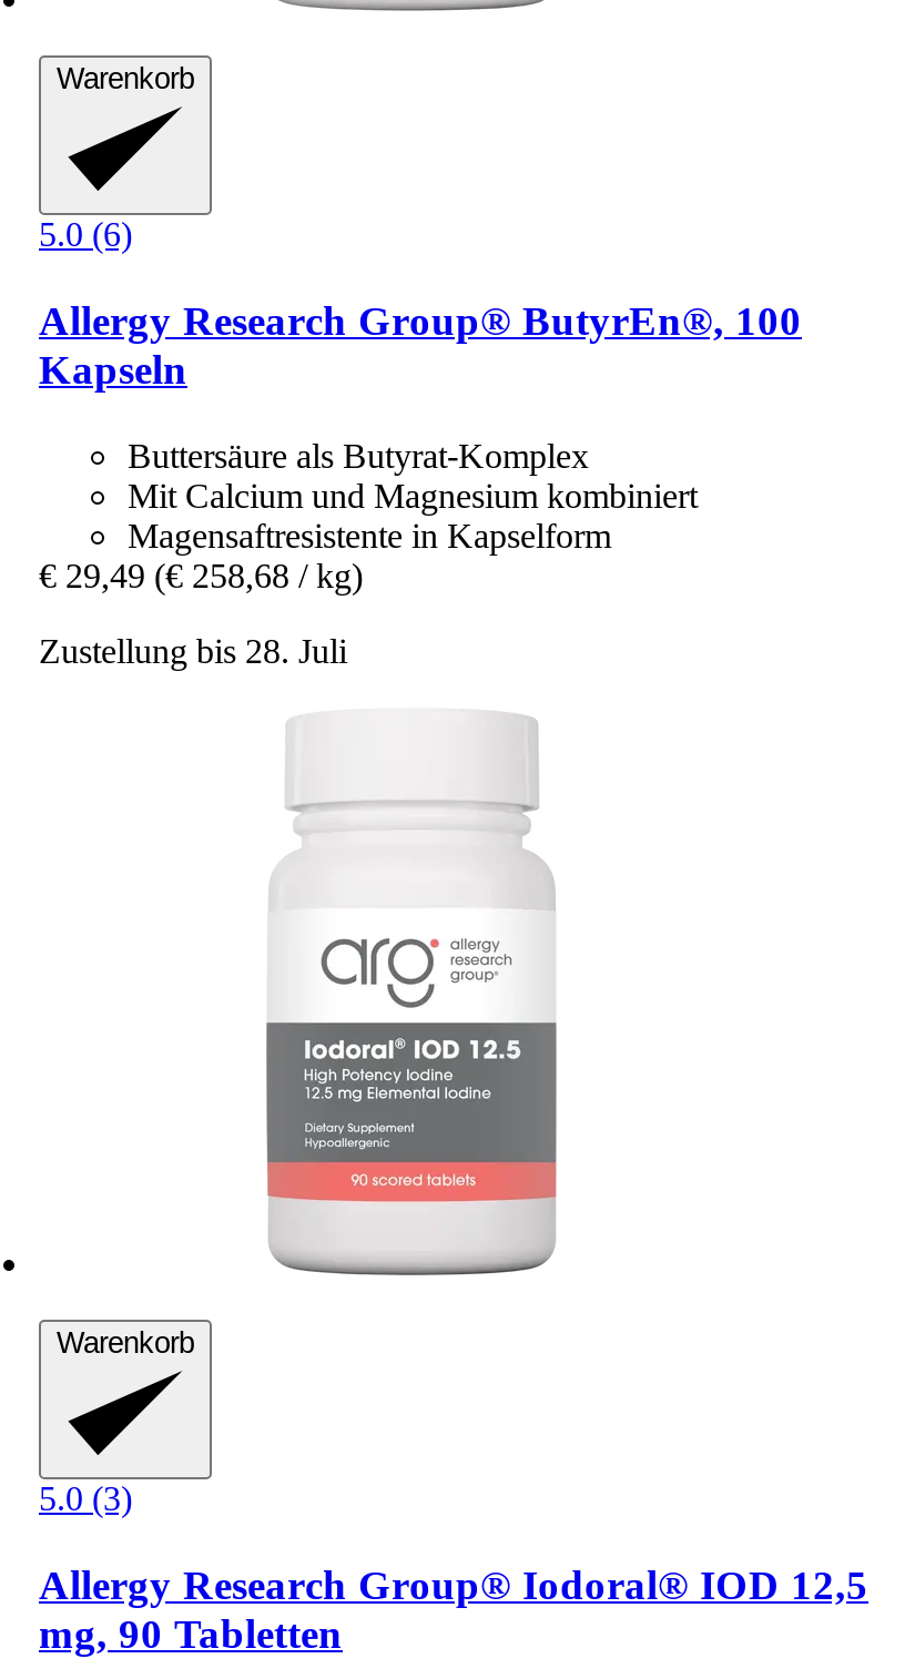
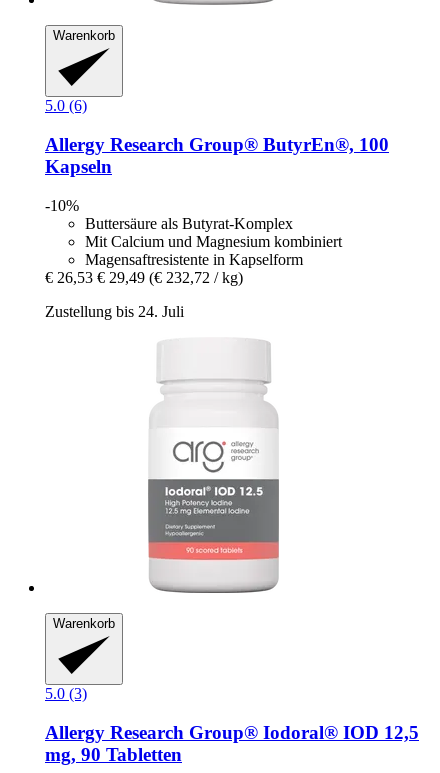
none -> [45,196,79,213] -10%
[39,556,363,593] € 29,49 (€ 258,68 / kg) -> [45,268,243,285] € 26,53 € 29,49 (€ 232,72 / kg)
[39,631,347,669] Zustellung bis 28. Juli -> [45,302,184,319] Zustellung bis 24. Juli

